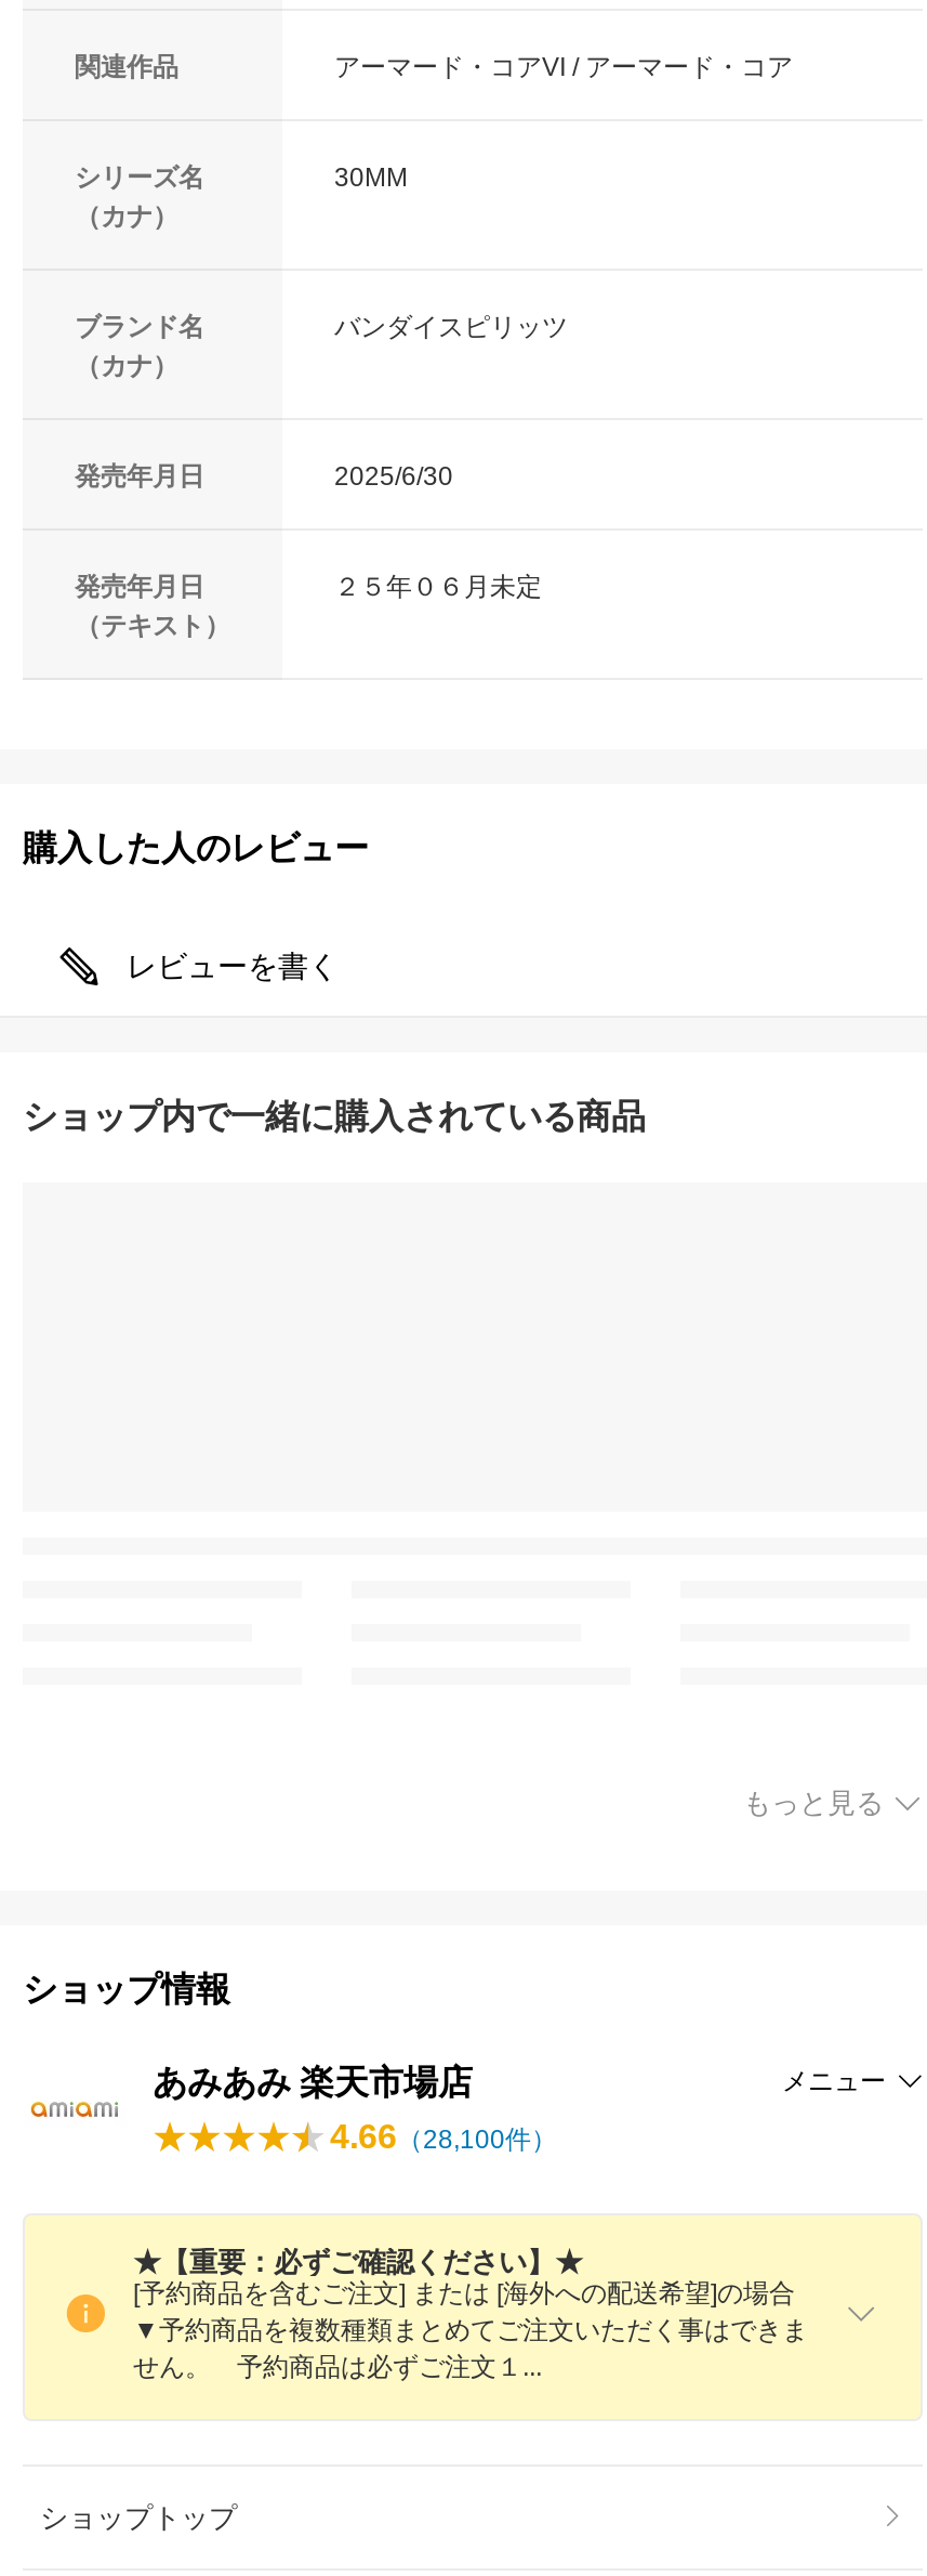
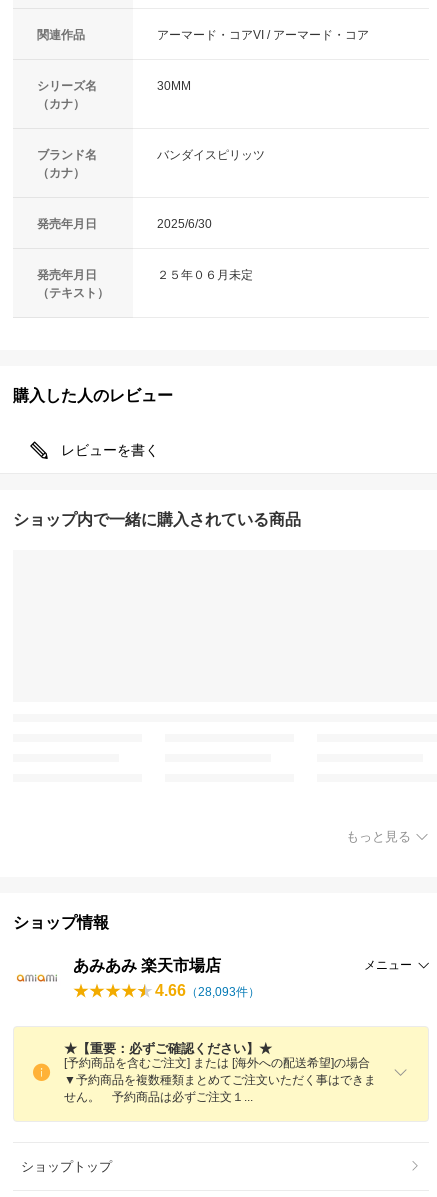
[330,2117,557,2154] 4.66（28,100件） -> [155,981,260,998] 4.66（28,093件）

